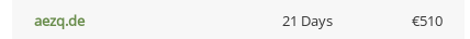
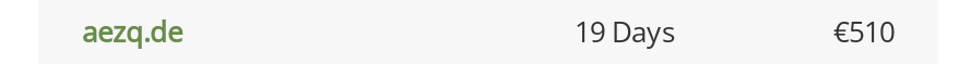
[282,10,332,30] 21 Days -> [575,11,675,50] 19 Days

